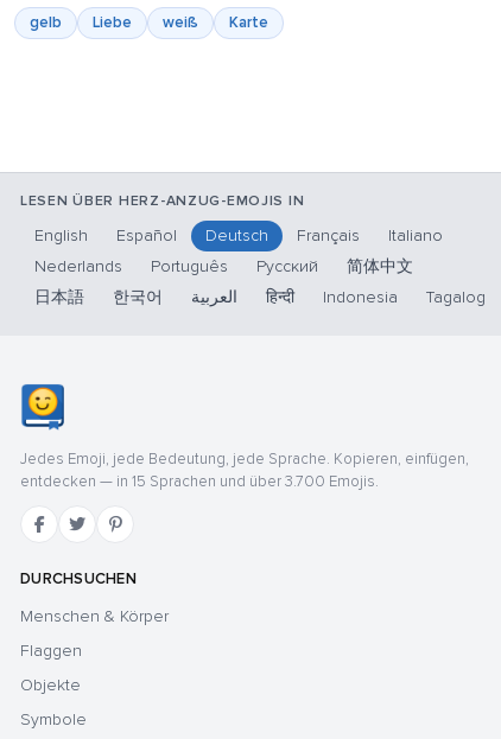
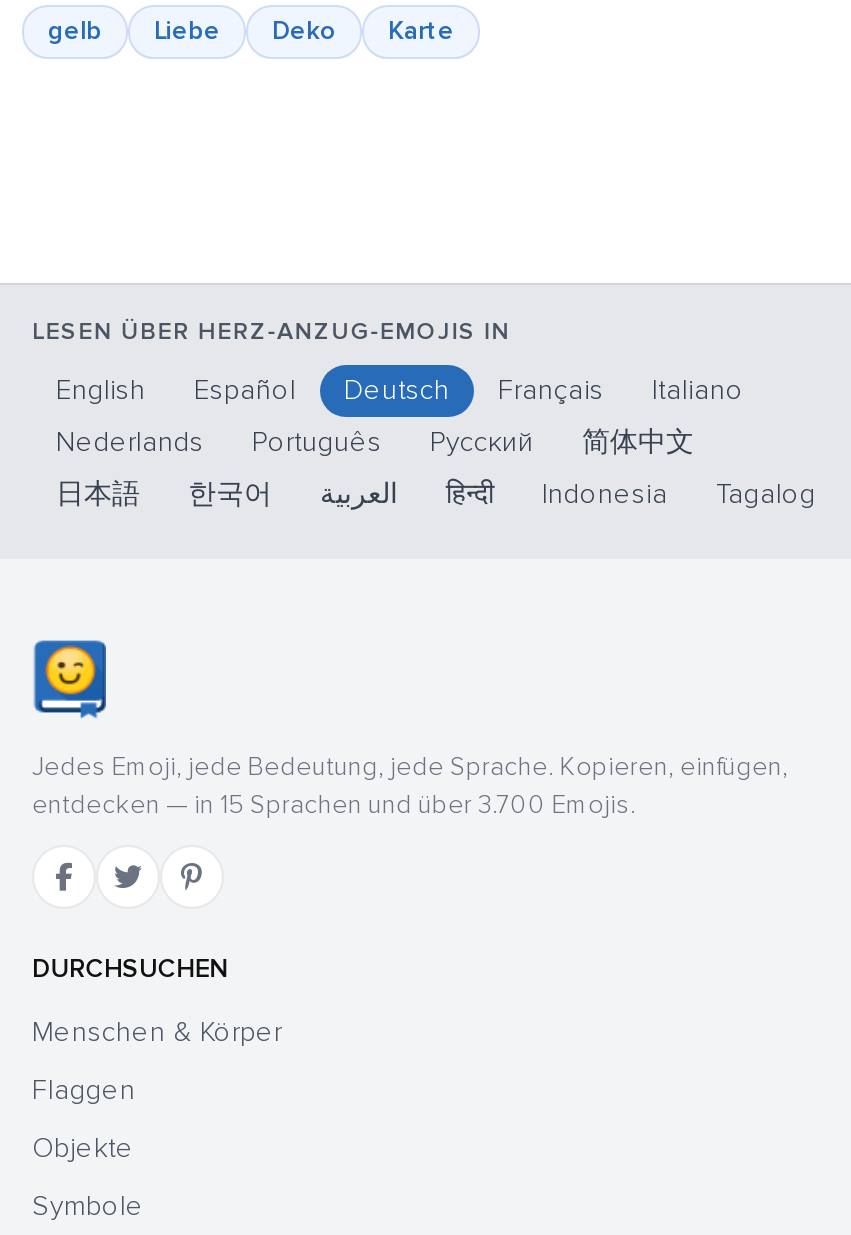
[163,13,198,32] weiß -> [272,15,336,47] Deko

